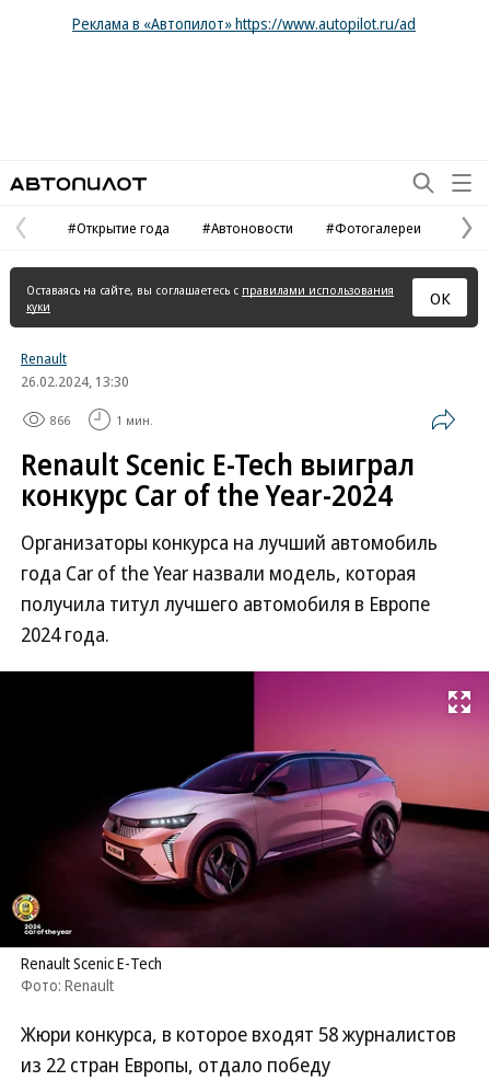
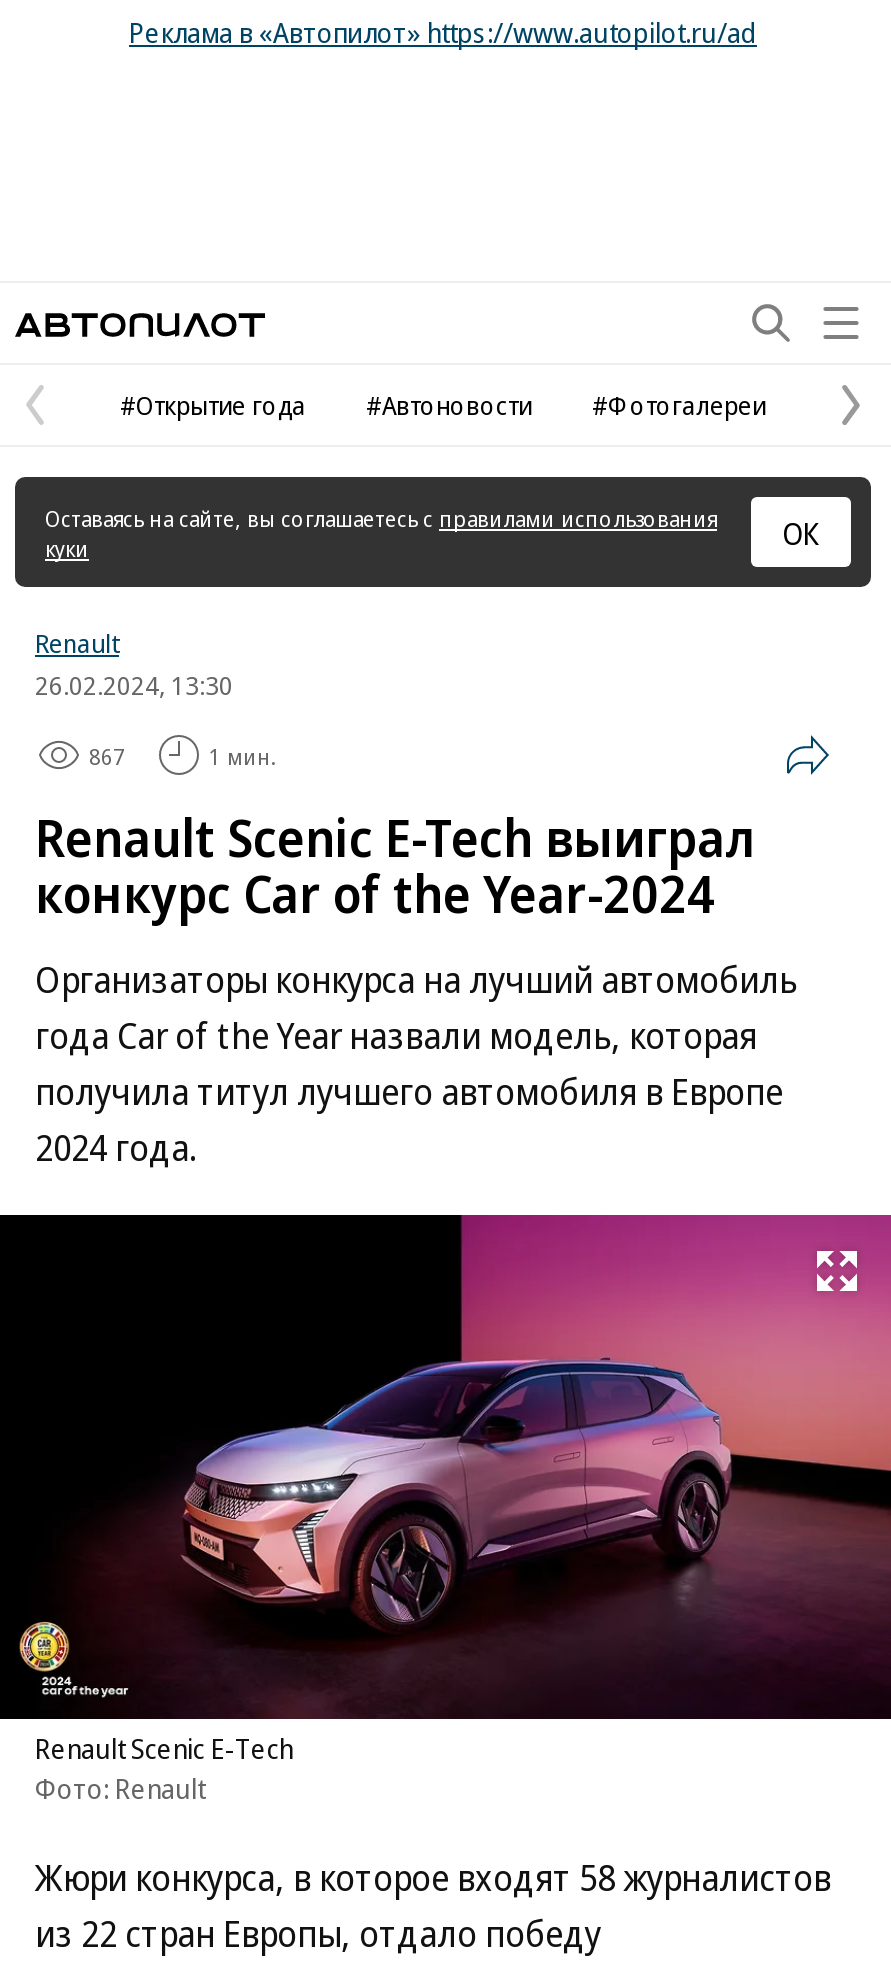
[50,411,70,428] 866 -> [89,740,125,770] 867

